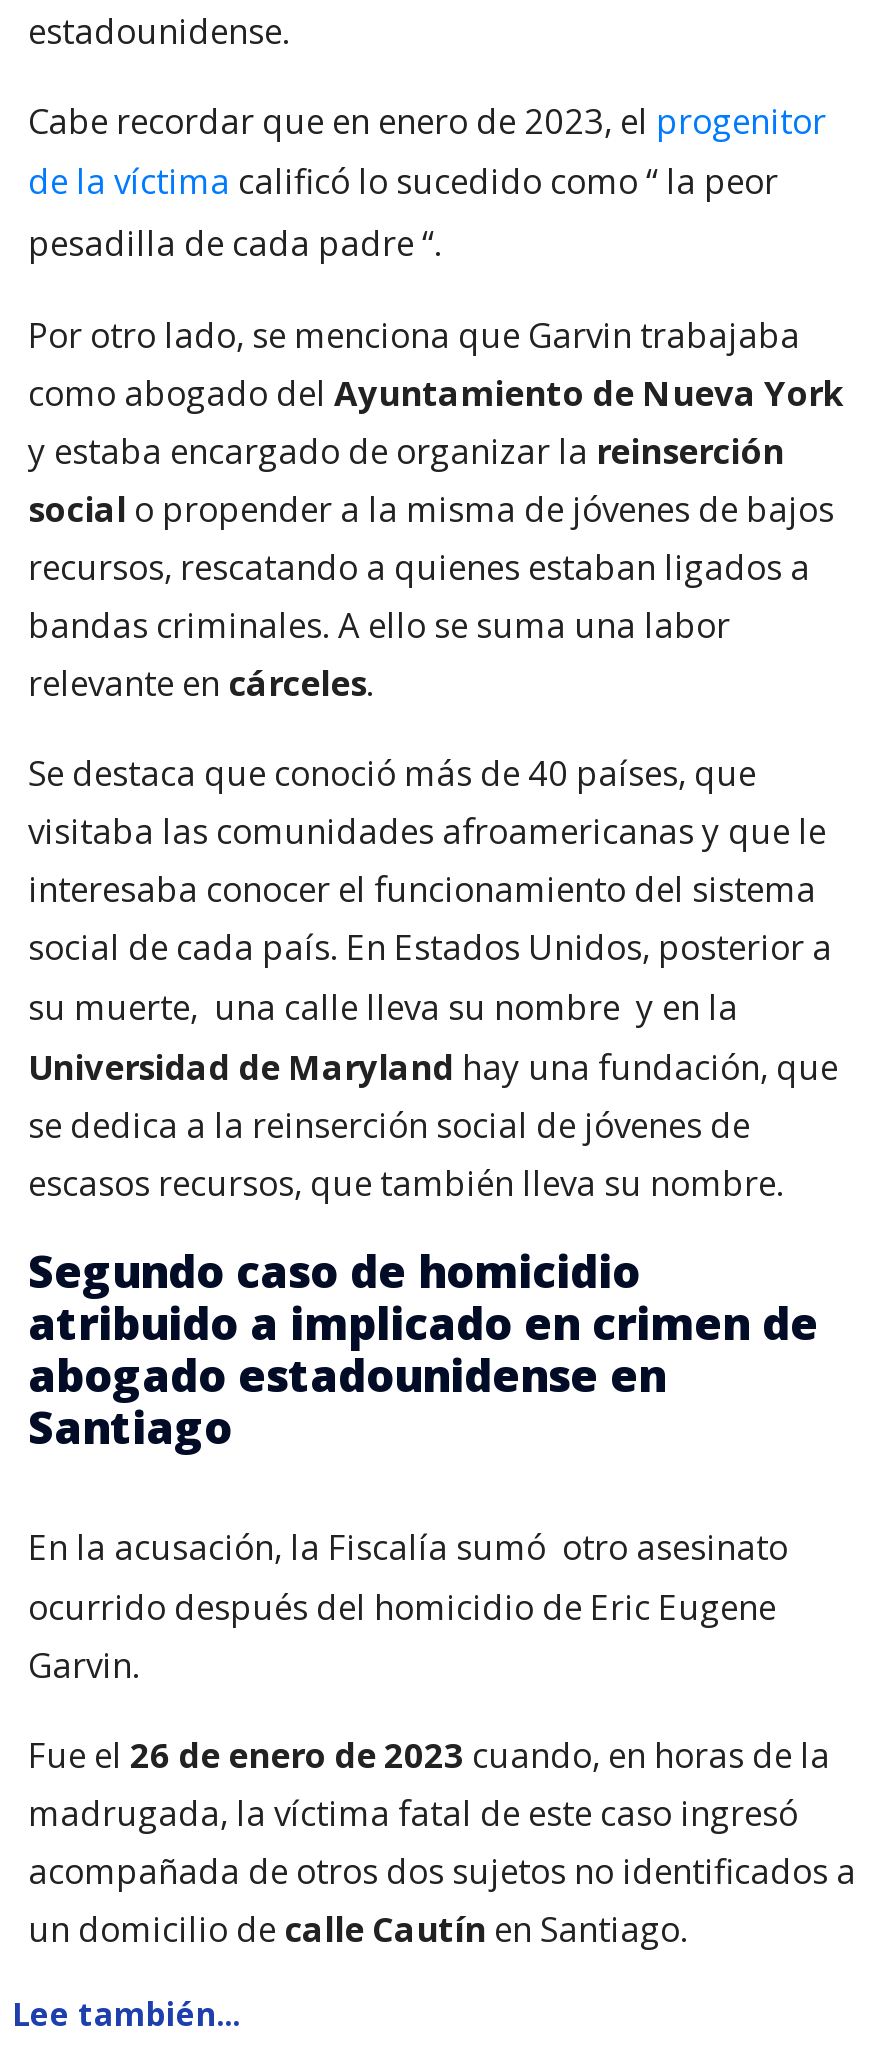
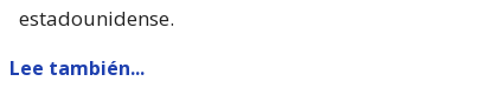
[28,99,856,1953] Cabe recordar que en enero de 2023, el progenitor | de la víctima calificó lo sucedido como “ la peor | pesadilla de cada padre “. | Por otro lado, se menciona que Garvin trabajaba | como abogado del Ayuntamiento de Nueva York | y estaba encargado de organizar la reinserción | social o propender a la misma de jóvenes de bajos | recursos, rescatando a quienes estaban ligados a | bandas criminales. A ello se suma una labor | relevante en cárceles. | Se destaca que conoció más de 40 países, que | visitaba las comunidades afroamericanas y que le | interesaba conocer el funcionamiento del sistema | social de cada país. En Estados Unidos, posterior a | su muerte, una calle lleva su nombre y en la | Universidad de Maryland hay una fundación, que | se dedica a la reinserción social de jóvenes de | escasos recursos, que también lleva su nombre. | Segundo caso de homicidio | atribuido a implicado en crimen de | abogado estadounidense en | Santiago | En la acusación, la Fiscalía sumó otro asesinato | ocurrido después del homicidio de Eric Eugene | Garvin. | Fue el 26 de enero de 2023 cuando, en horas de la | madrugada, la víctima fatal de este caso ingresó | acompañada de otros dos sujetos no identificados a | un domicilio de calle Cautín en Santiago. -> none

